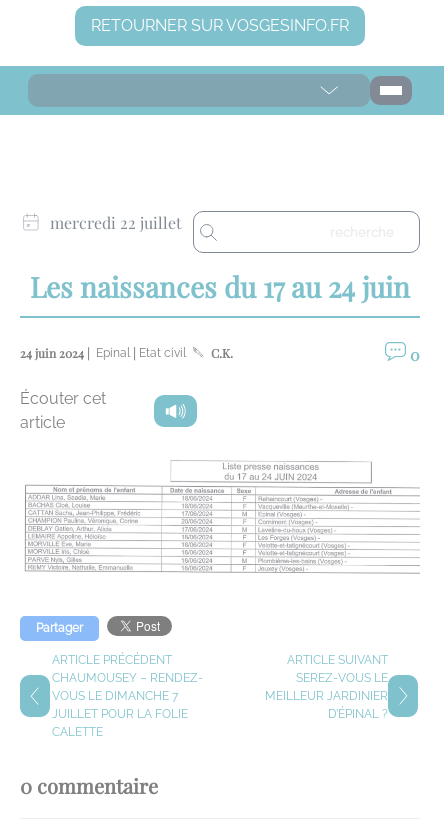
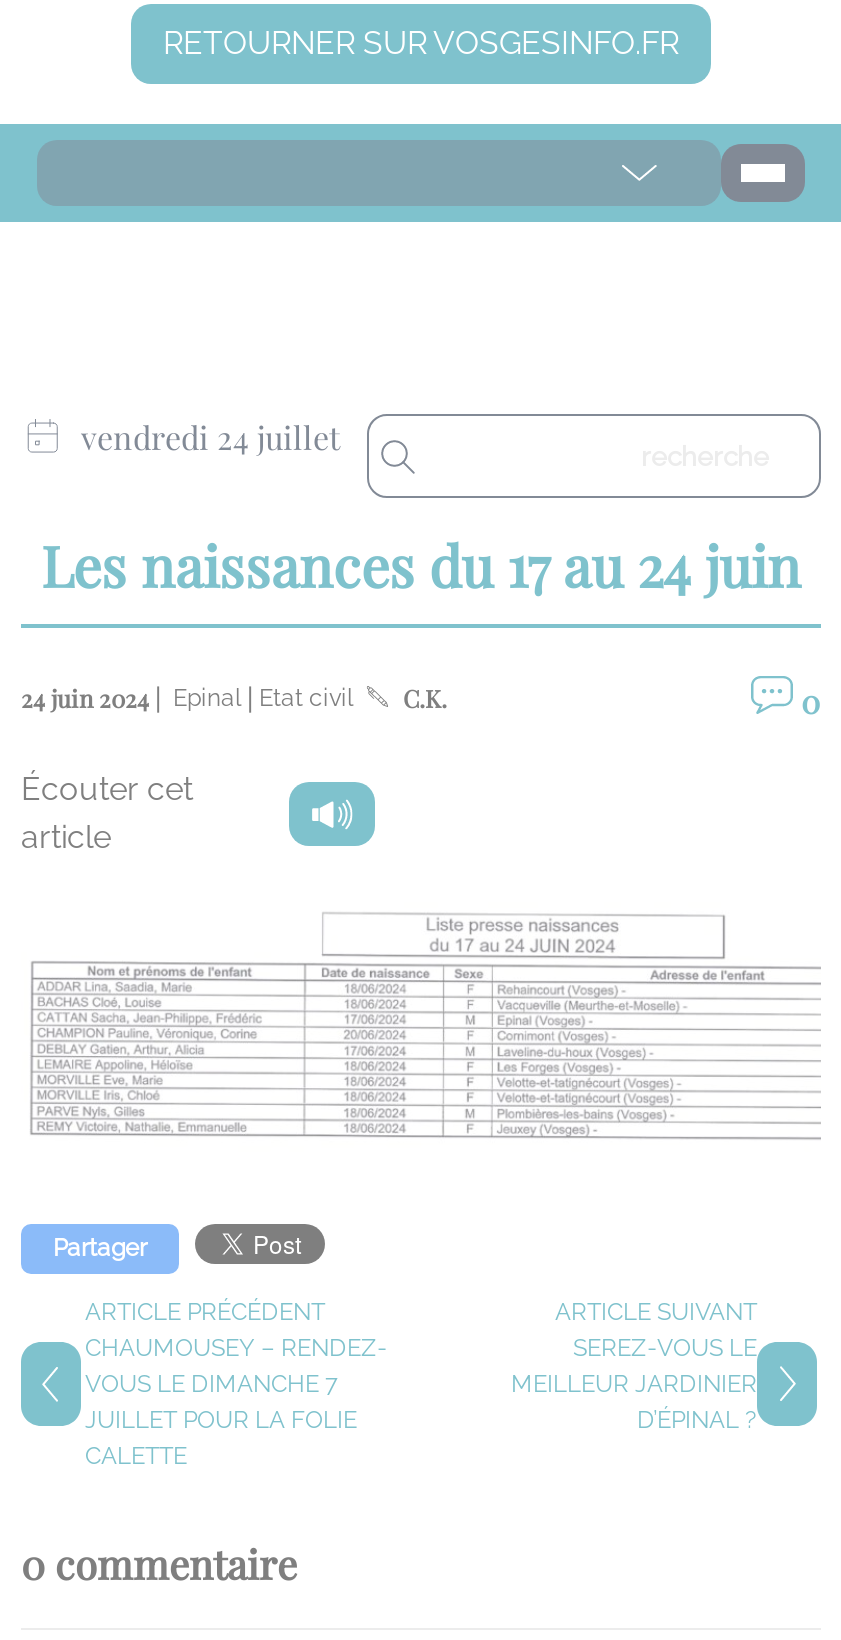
[50,212,182,233] mercredi 22 juillet -> [81,416,341,458] vendredi 24 juillet

